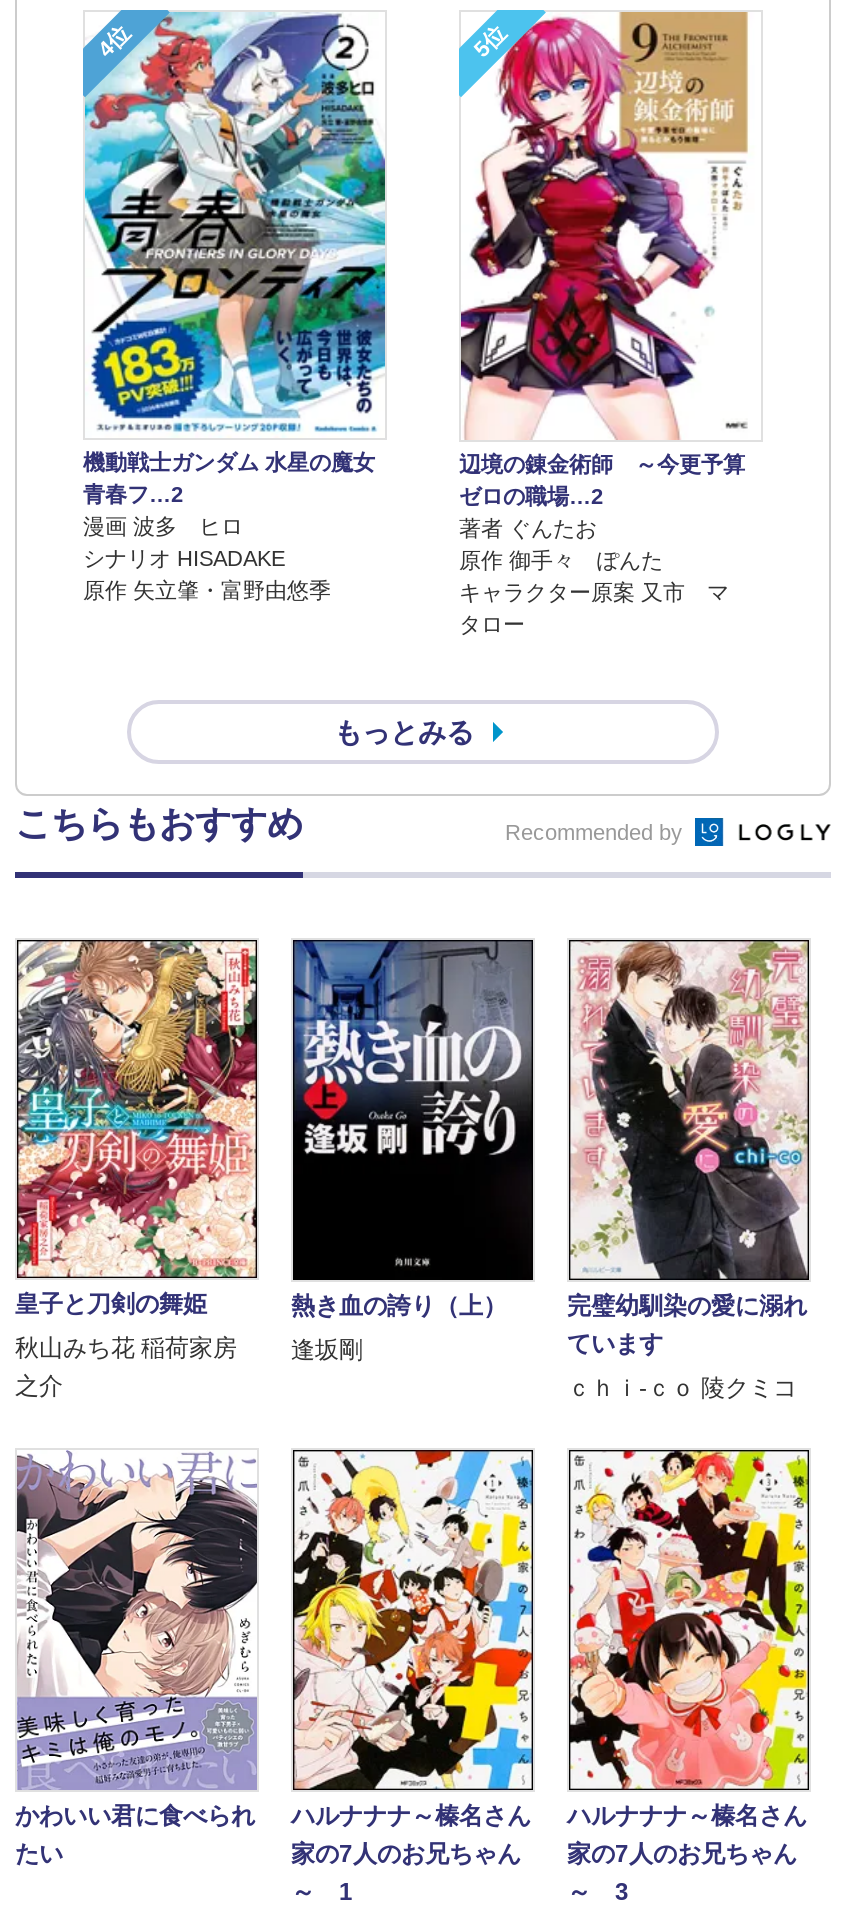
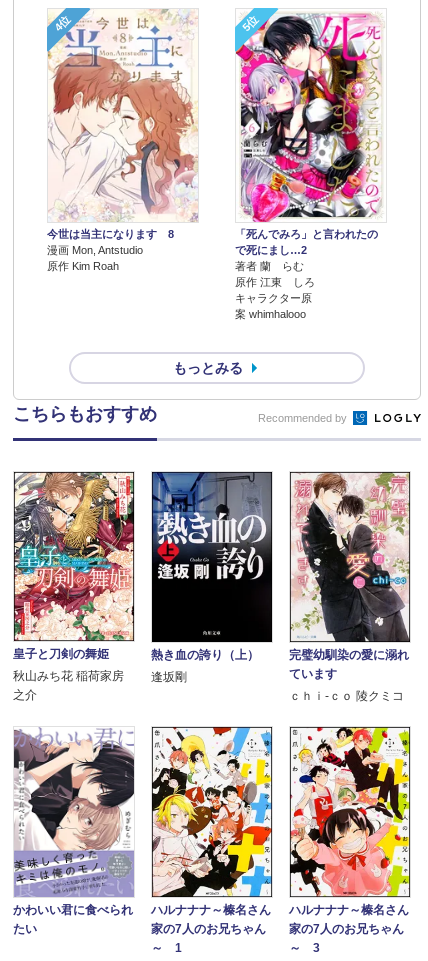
[83,10,387,602] [image] | 機動戦士ガンダム 水星の魔女 | 青春フ…2 | 漫画 波多 ヒロ | シナリオ HISADAKE | 原作 矢立肇・富野由悠季 -> [47,9,198,272] [image] | 今世は当主になります 8 | 漫画 Mon, Antstudio | 原作 Kim Roah
[459,10,753,636] [image] | 辺境の錬金術師 ～今更予算 | ゼロの職場…2 | 著者 ぐんたお | 原作 御手々 ぽんた | キャラクター原案 又市 マ | タロー -> [235,9,383,320] [image] | 「死んでみろ」と言われたの | で死にまし…2 | 著者 蘭 らむ | 原作 江東 しろ | キャラクター原 | 案 whimhalooo

